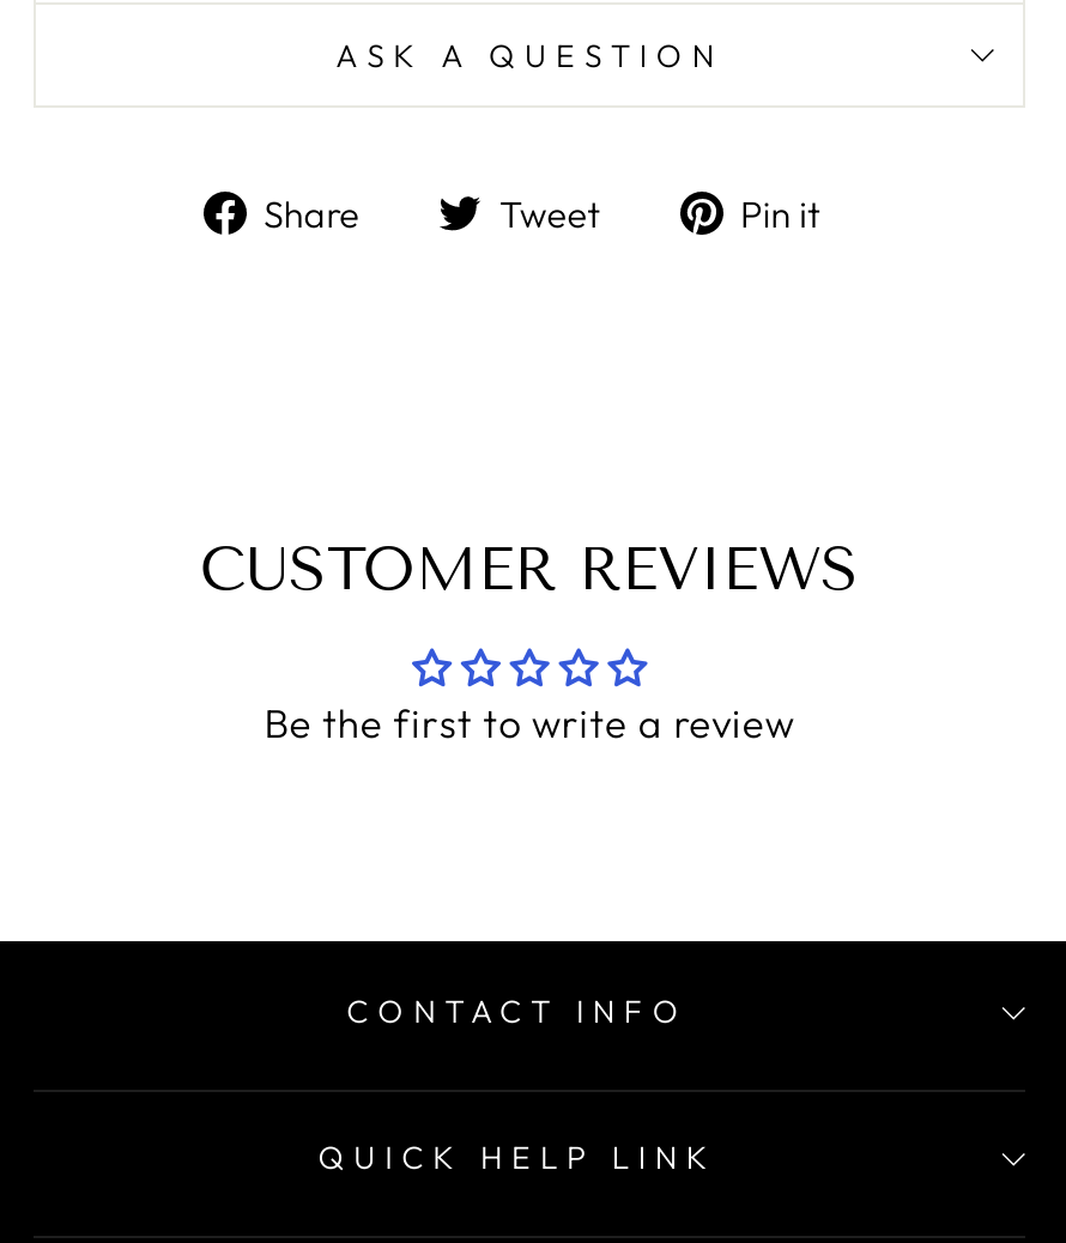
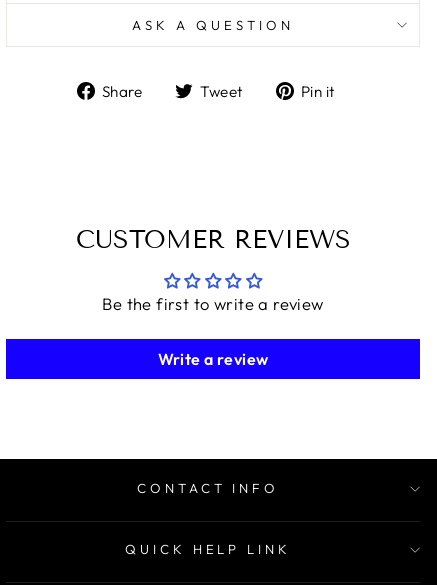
none -> [158,348,268,368] Write a review

